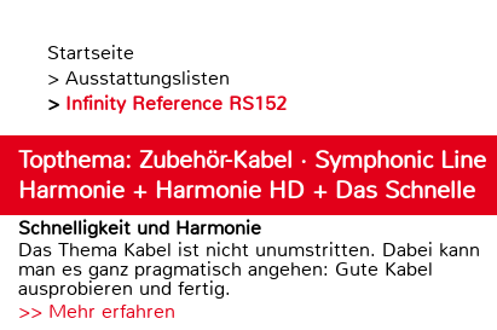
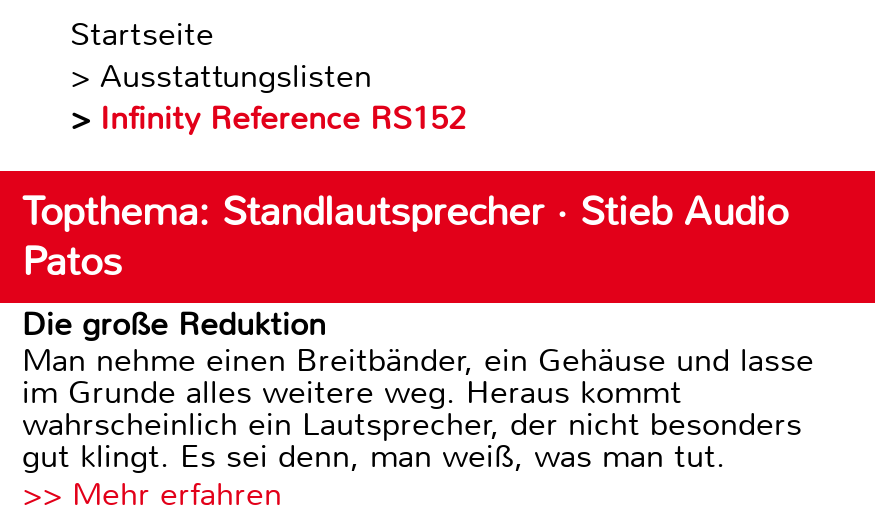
[18,145,486,301] Topthema: Zubehör-Kabel · Symphonic Line | Harmonie + Harmonie HD + Das Schnelle | Schnelligkeit und Harmonie | Das Thema Kabel ist nicht unumstritten. Dabei kann | man es ganz pragmatisch angehen: Gute Kabel | ausprobieren und fertig. -> [22,187,814,477] Topthema: Standlautsprecher · Stieb Audio | Patos | Die große Reduktion | Man nehme einen Breitbänder, ein Gehäuse und lasse | im Grunde alles weitere weg. Heraus kommt | wahrscheinlich ein Lautsprecher, der nicht besonders | gut klingt. Es sei denn, man weiß, was man tut.

